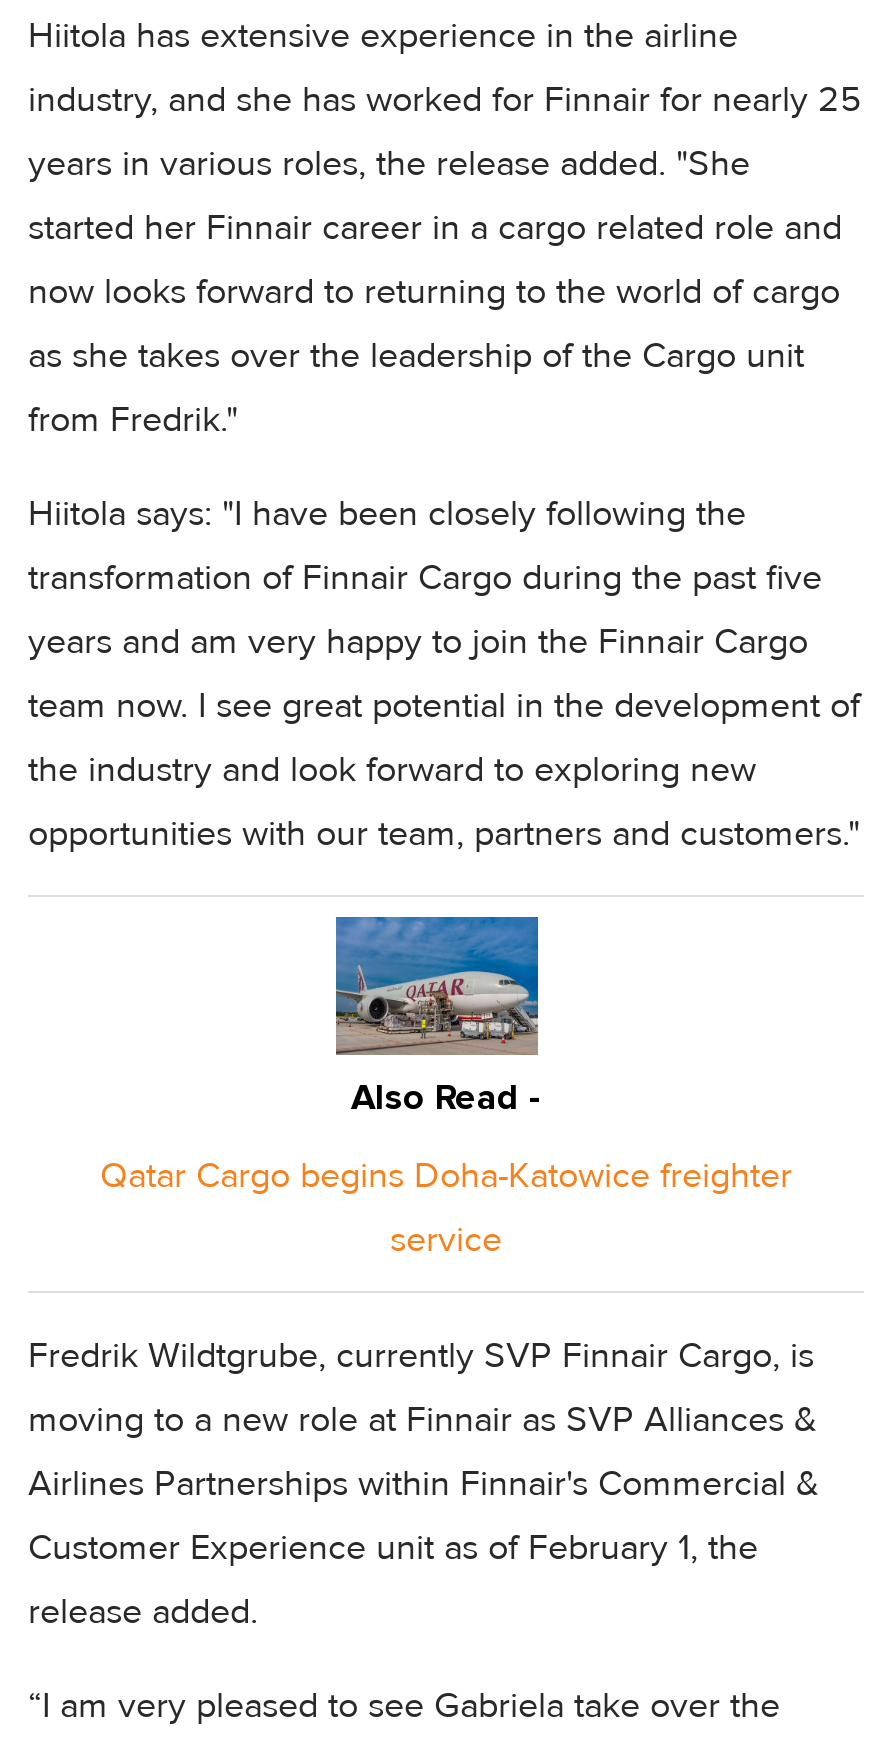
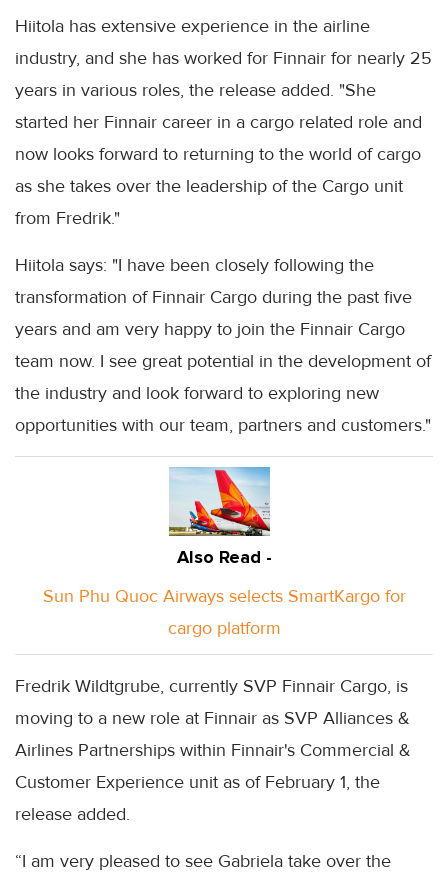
[334,915,540,1057] [image] -> [168,466,271,537] [image]
[100,1153,792,1197] Qatar Cargo begins Doha-Katowice freighter -> [42,585,405,607] Sun Phu Quoc Airways selects SmartKargo for
[390,1217,502,1261] service -> [167,617,280,639] cargo platform

